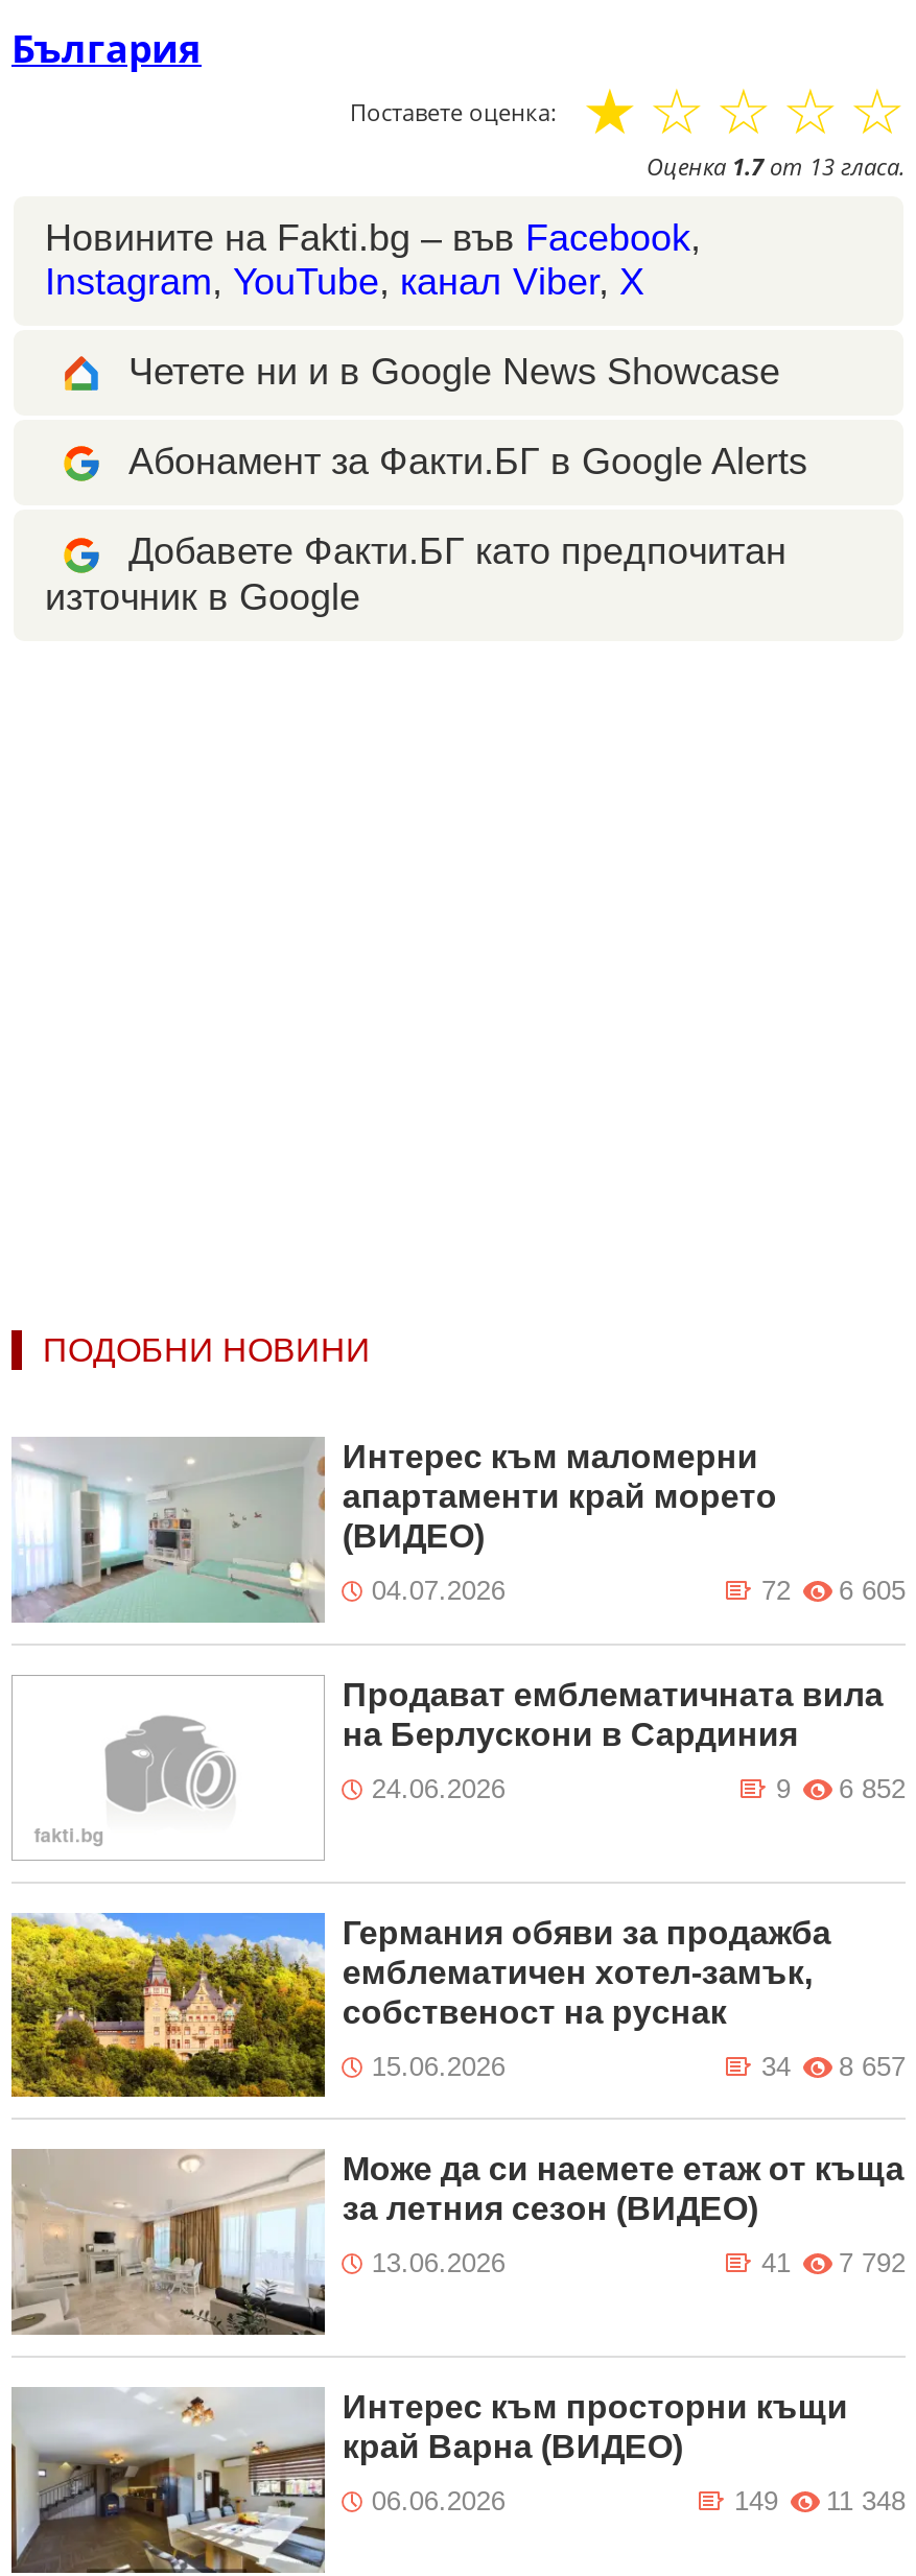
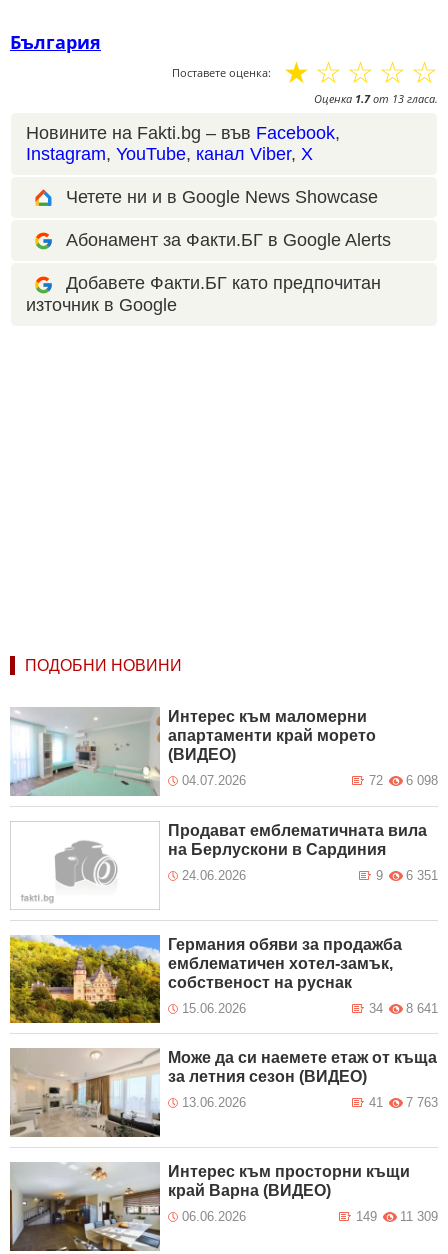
[761,1574,906,1605] 72 6 605 -> [369,773,438,788] 72 6 098
[776,1772,906,1804] 9 6 852 -> [376,868,438,883] 9 6 351
[761,2050,906,2081] 34 8 657 -> [369,1000,438,1015] 34 8 641
[761,2248,906,2279] 41 7 792 -> [369,1095,438,1110] 41 7 763
[734,2486,906,2517] 149 11 348 -> [356,1209,438,1224] 149 11 309

